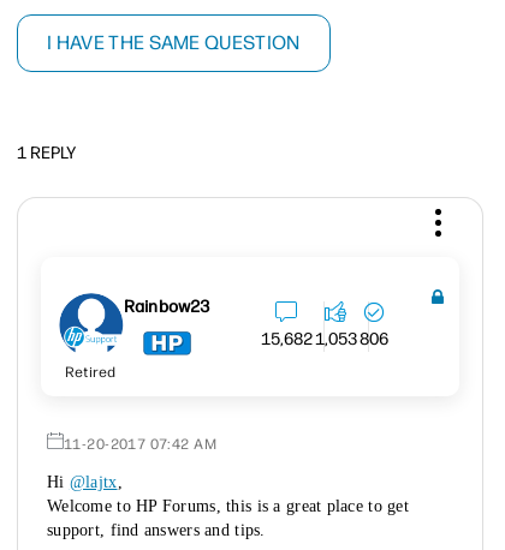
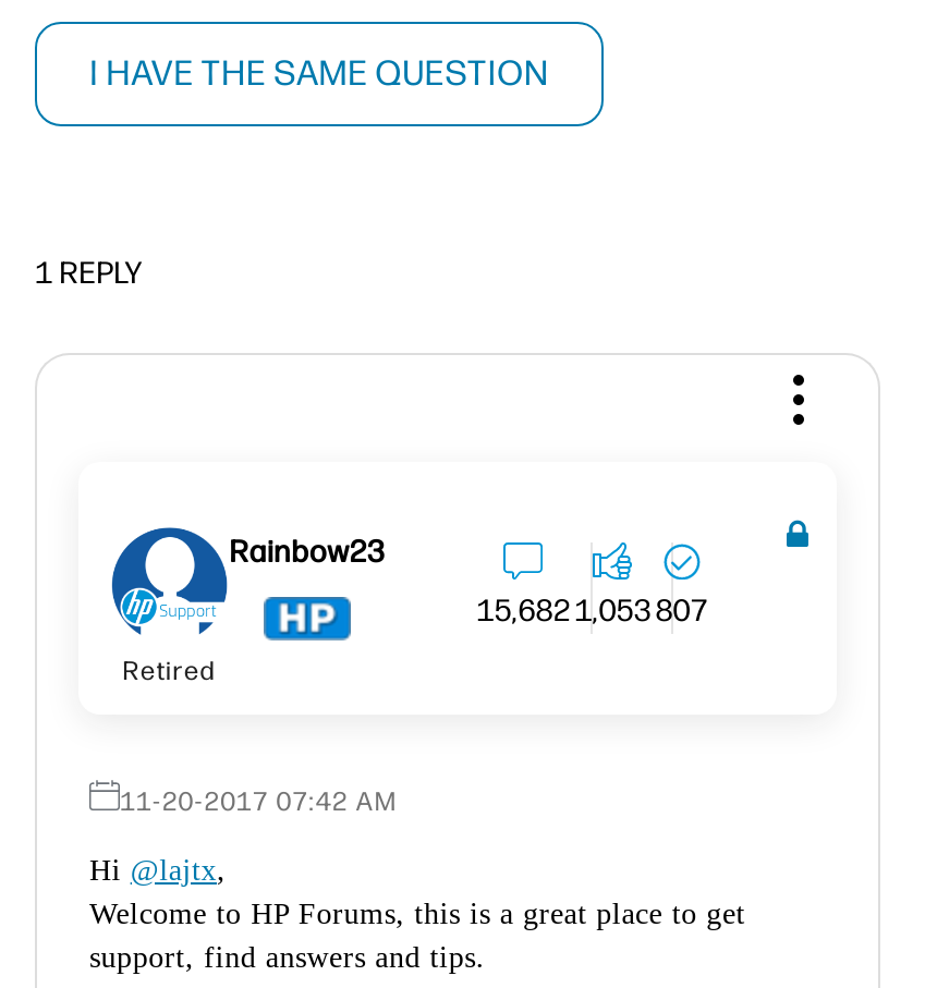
[260,329,388,349] 15,682 1,053 806 -> [476,593,707,630] 15,682 1,053 807

